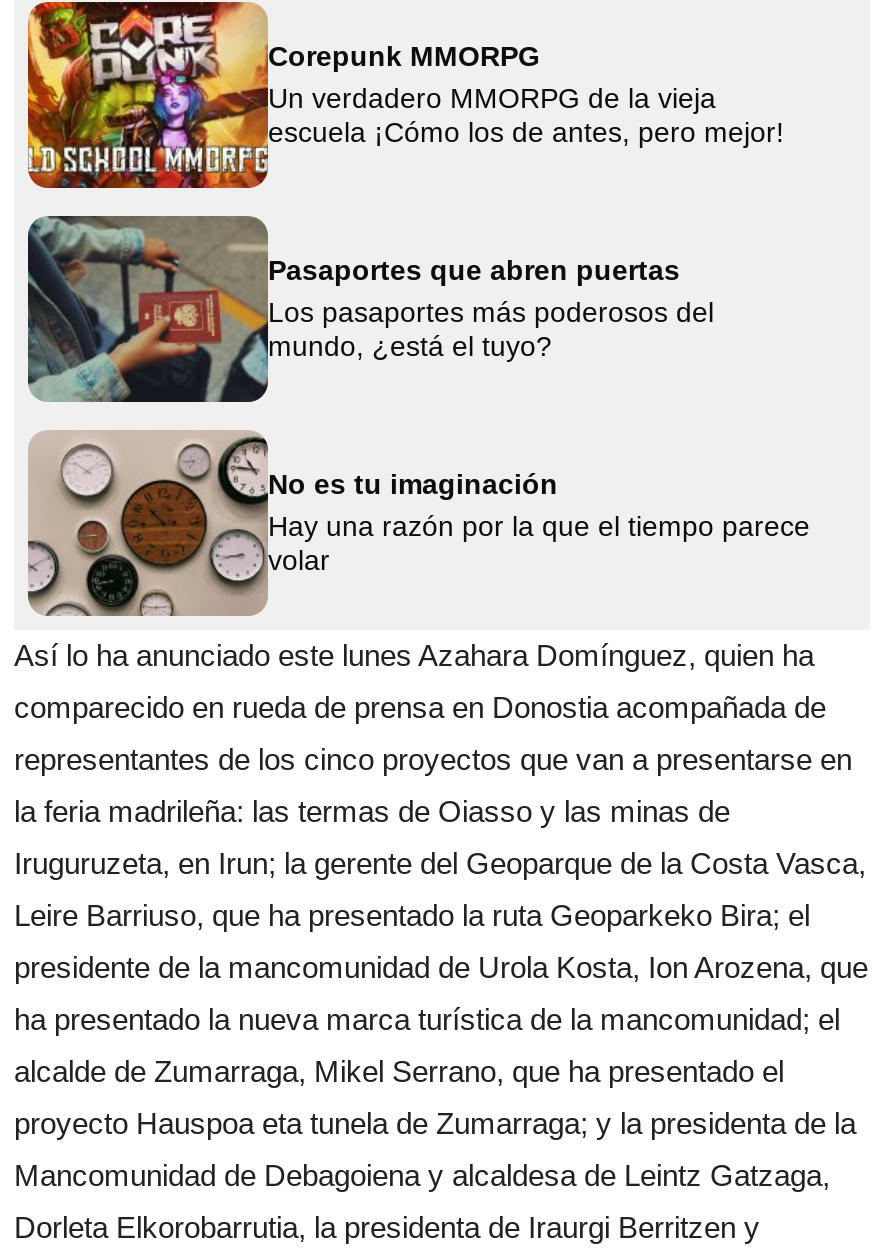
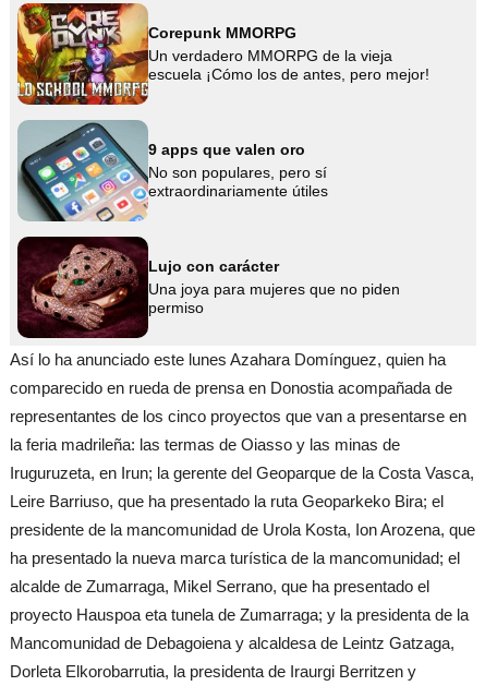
[26,216,714,404] [image] | Pasaportes que abren puertas | Los pasaportes más poderosos del | mundo, ¿está el tuyo? -> [17,120,328,221] [image] | 9 apps que valen oro | No son populares, pero sí | extraordinariamente útiles
[26,430,810,618] [image] | No es tu imaginación | Hay una razón por la que el tiempo parece | volar -> [16,236,400,339] [image] | Lujo con carácter | Una joya para mujeres que no piden | permiso

